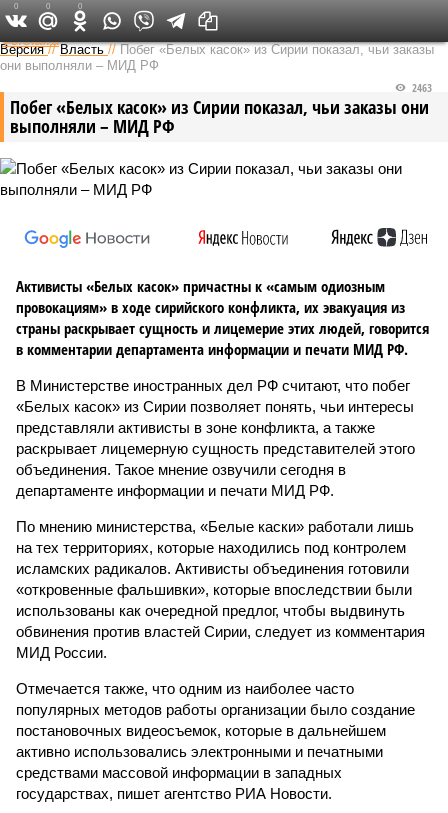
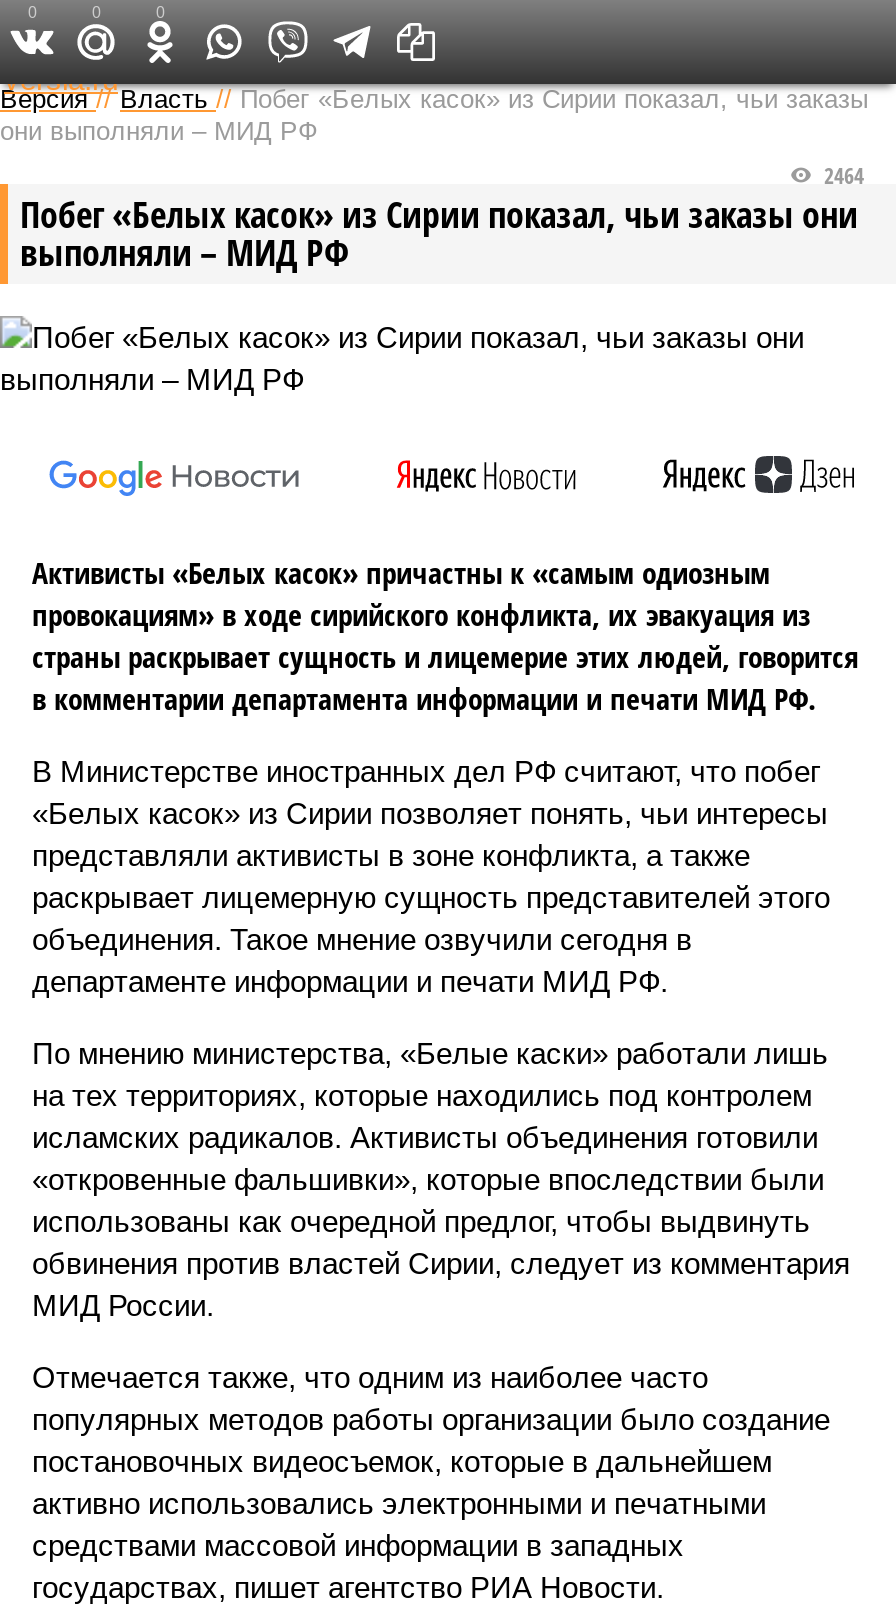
[409,80,432,95] 2463 -> [818,160,864,190] 2464

